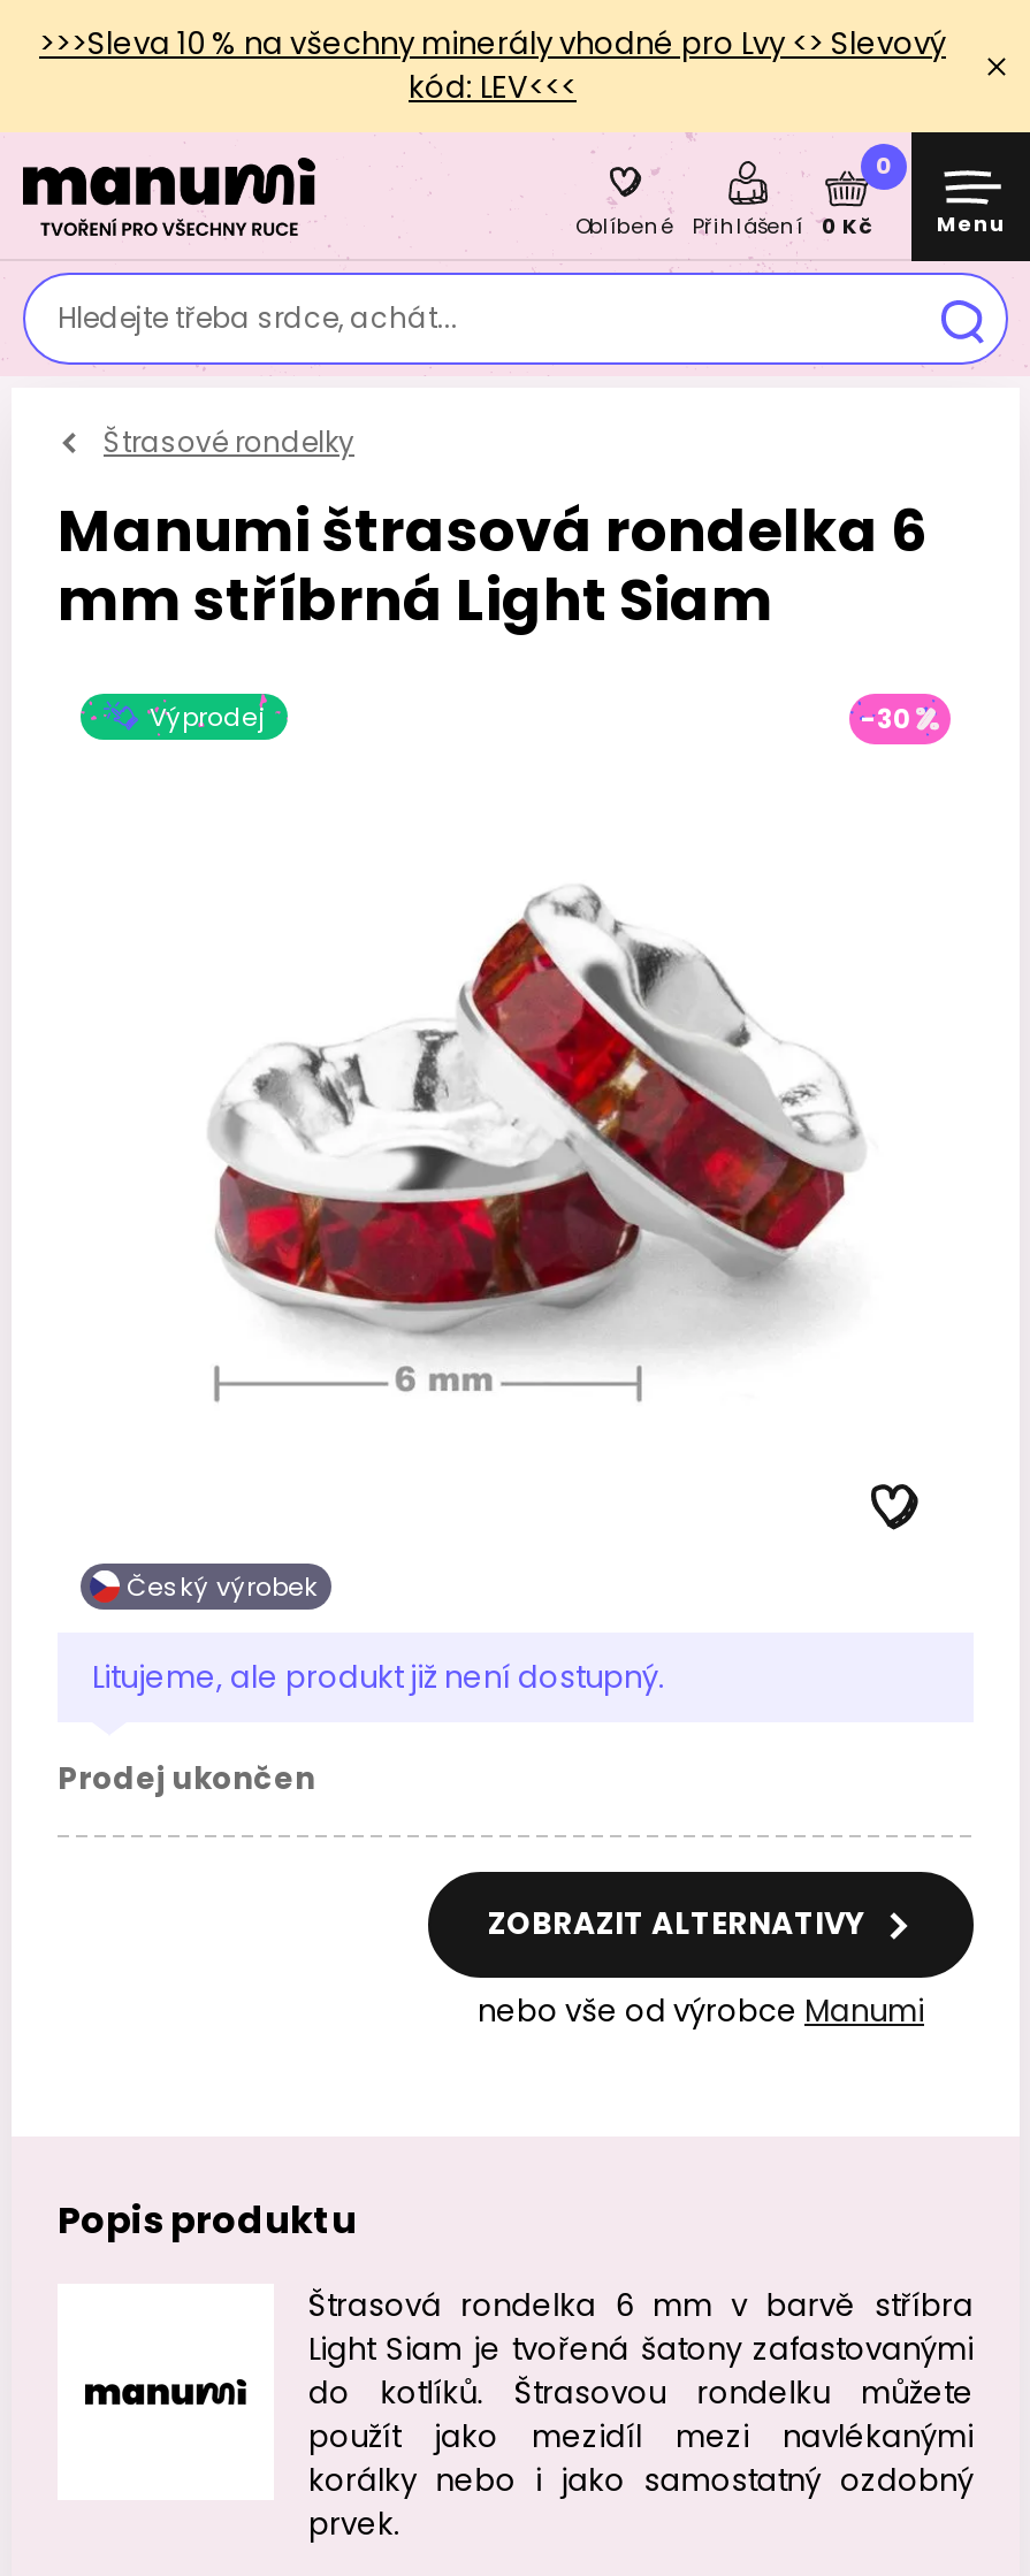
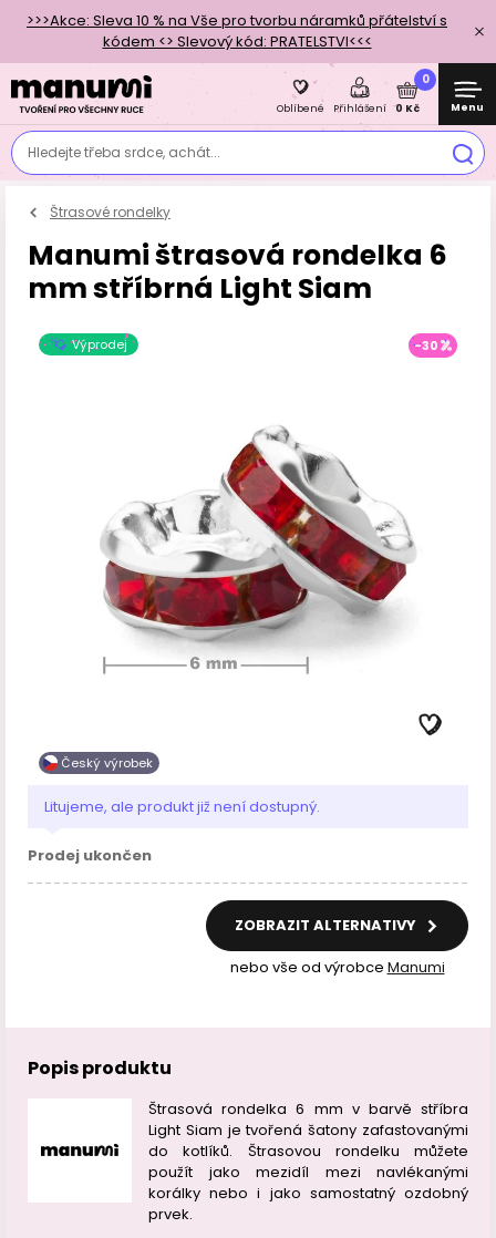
[39,22,946,109] >>>Sleva 10 % na všechny minerály vhodné pro Lvy <> Slevový | kód: LEV<<< -> [27,10,447,52] >>>Akce: Sleva 10 % na Vše pro tvorbu náramků přátelství s | kódem <> Slevový kód: PRATELSTVI<<<

